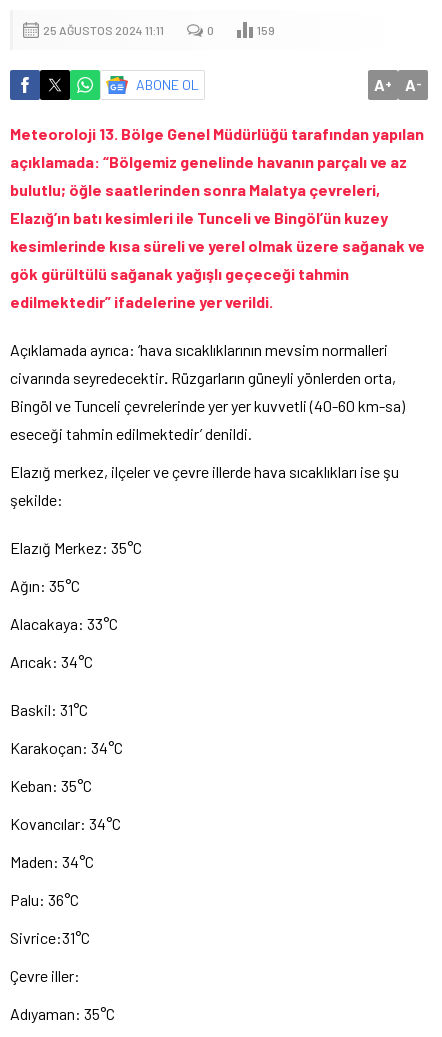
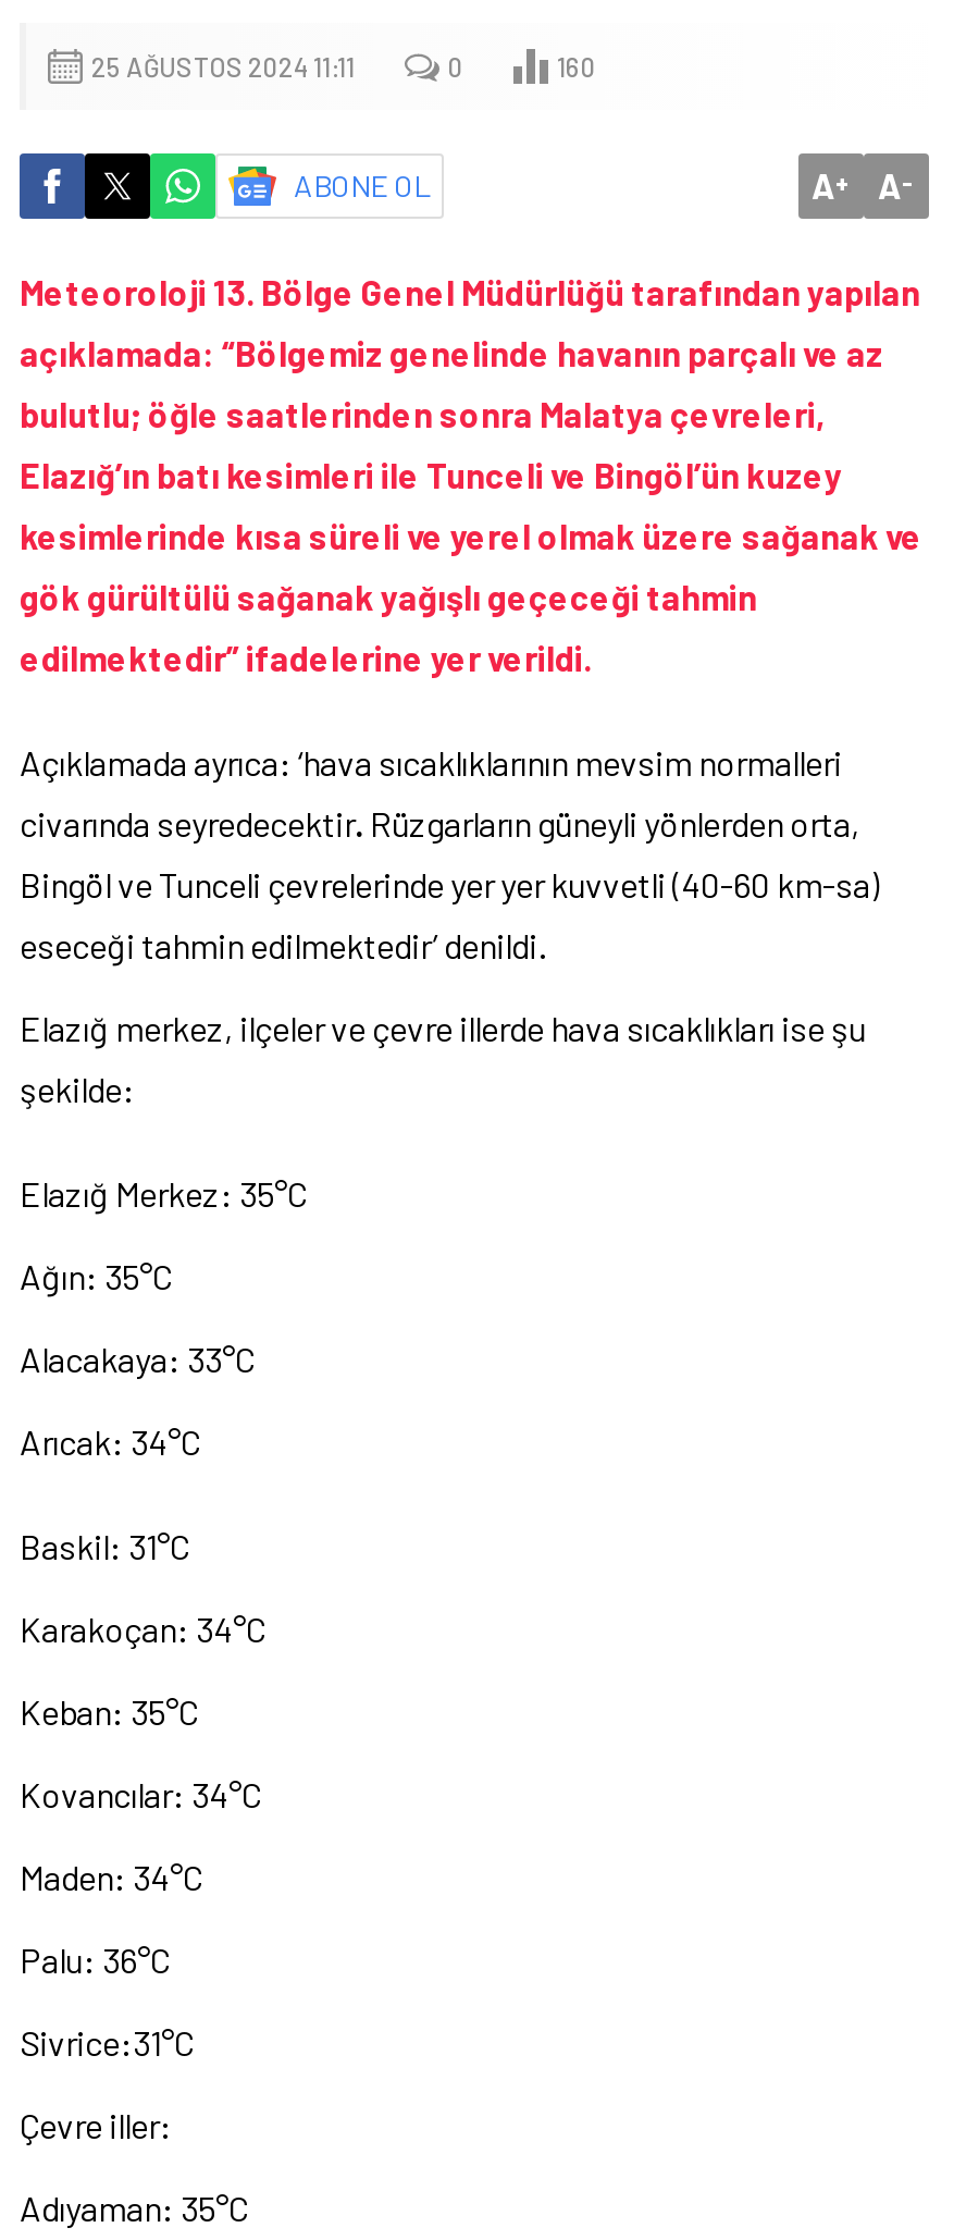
[257,23,275,37] 159 -> [557,51,596,81] 160

